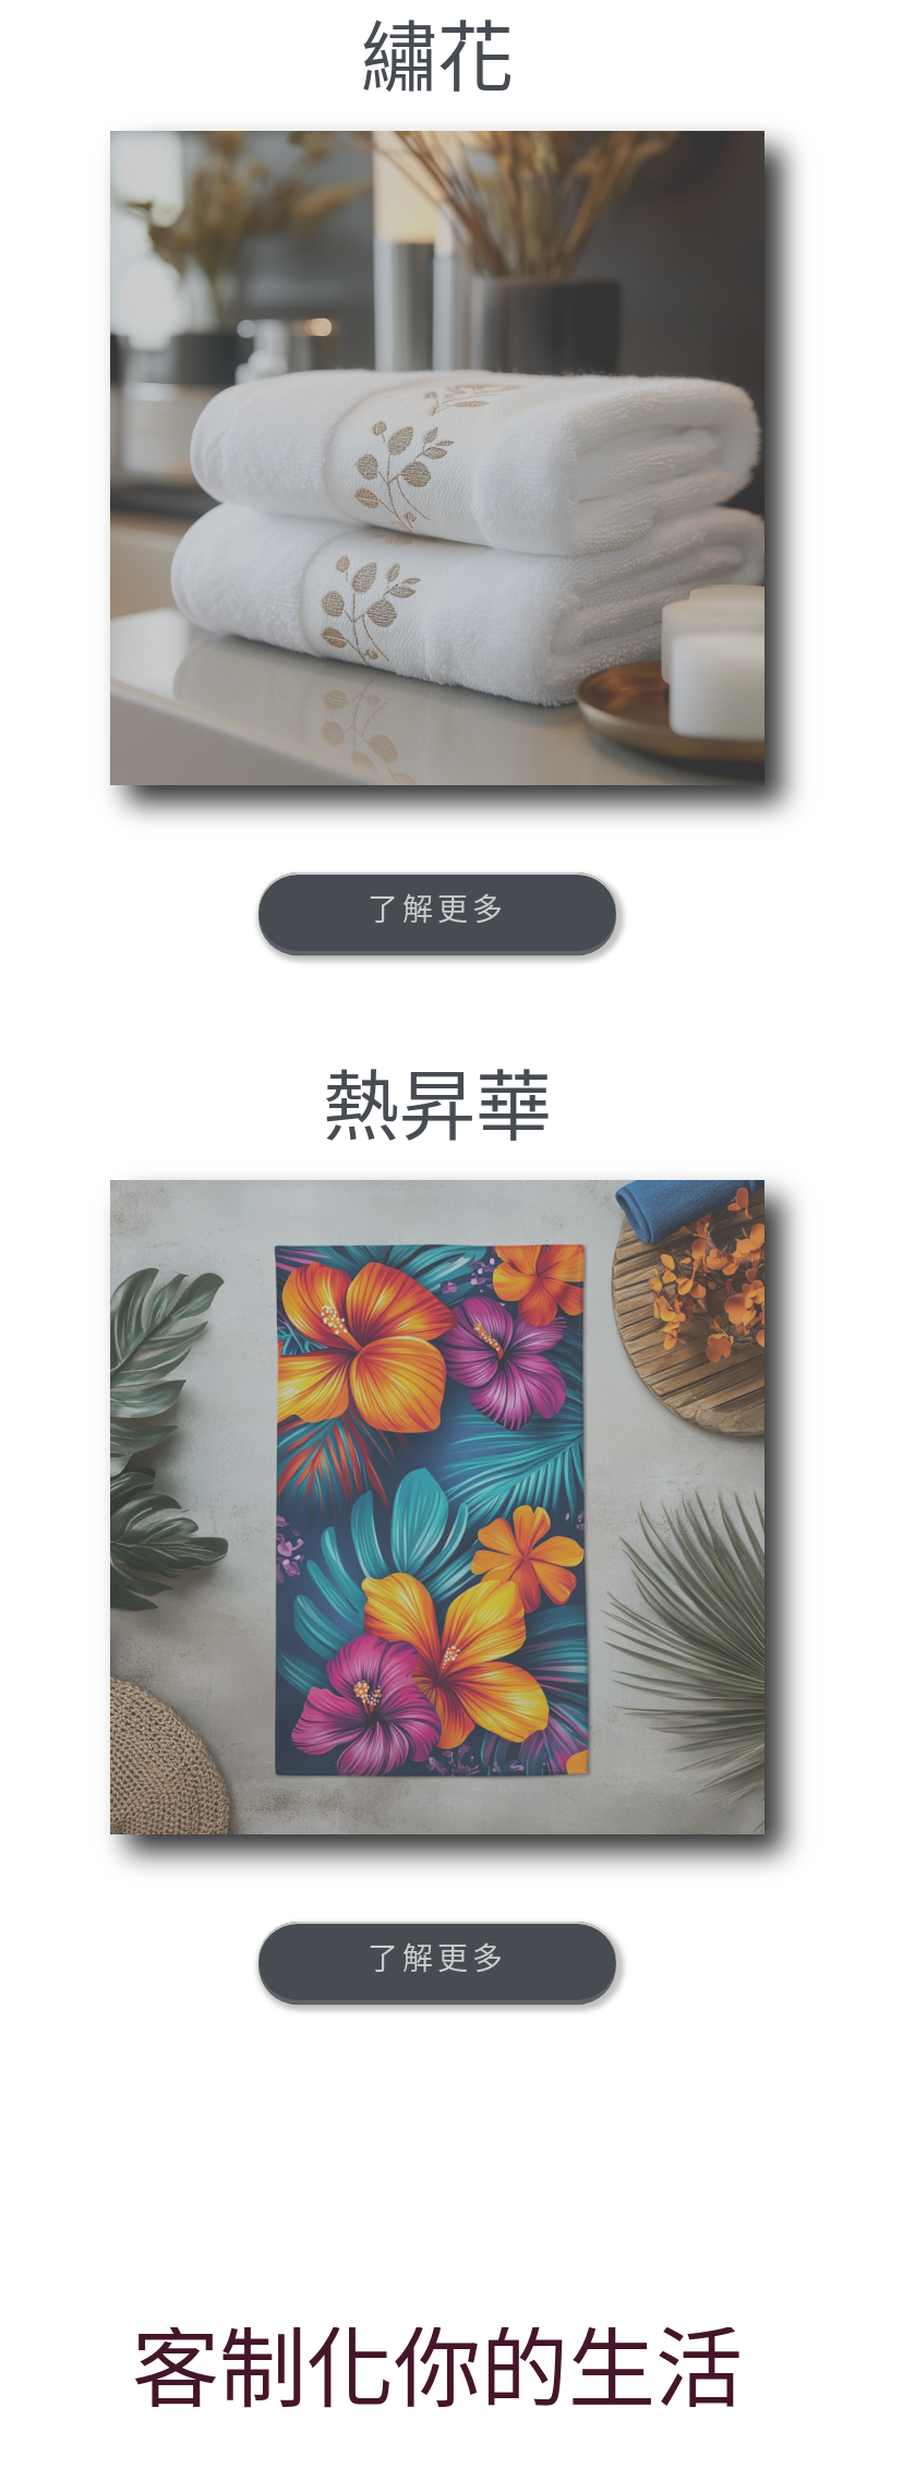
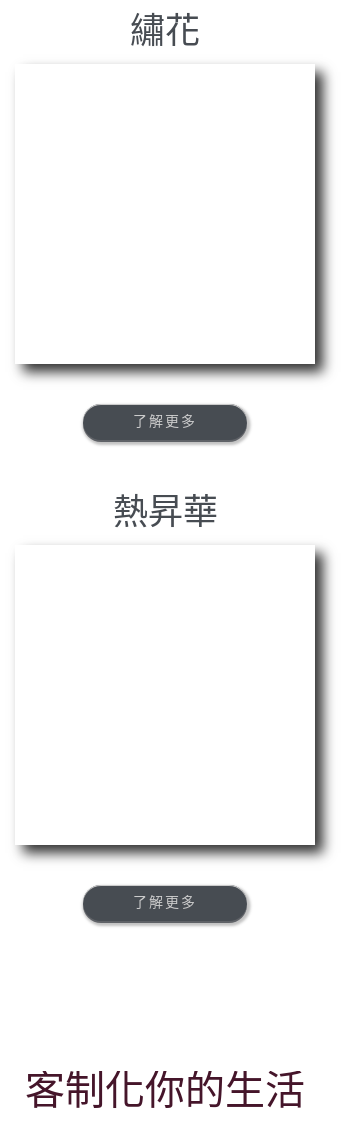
[108,129,767,785] [image] -> none
[108,1178,767,1837] [image] -> none

